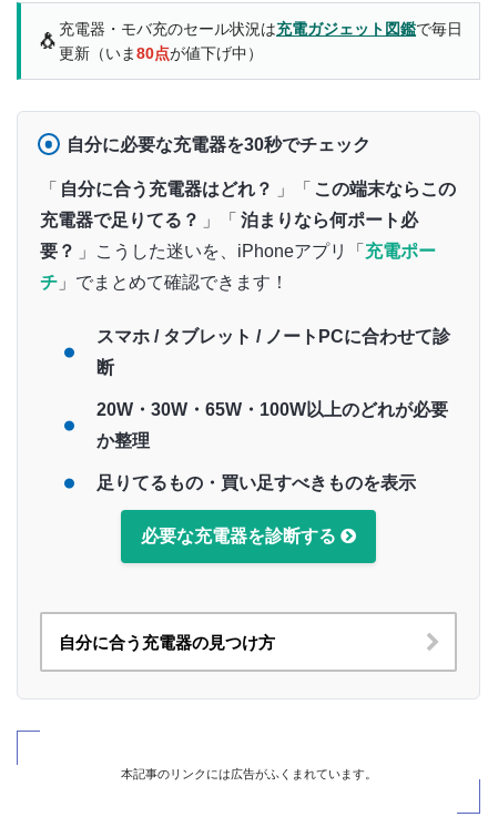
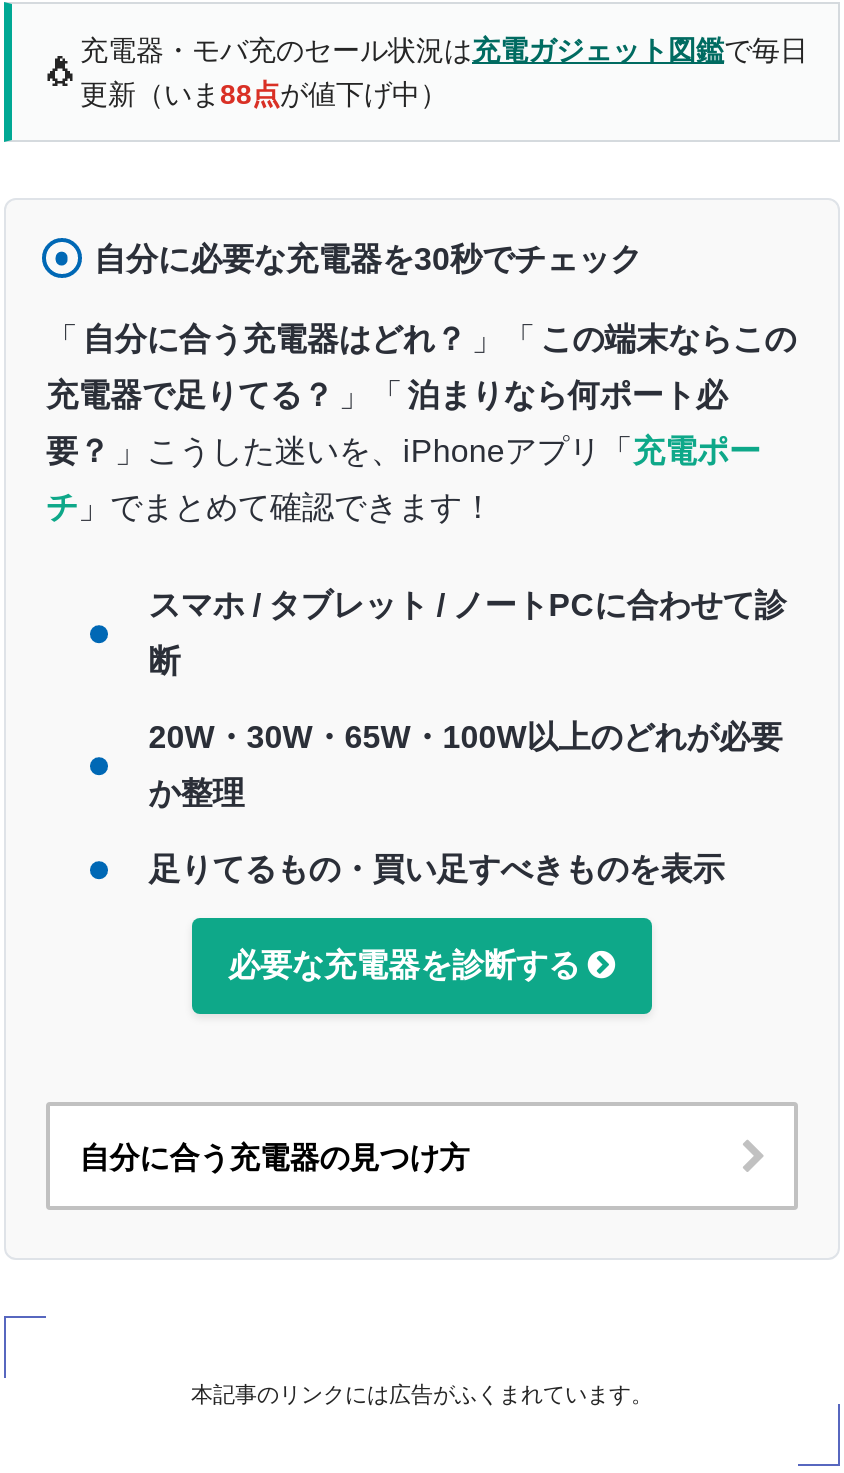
[59,44,263,62] 更新（いま80点が値下げ中） -> [80,77,448,109] 更新（いま88点が値下げ中）

